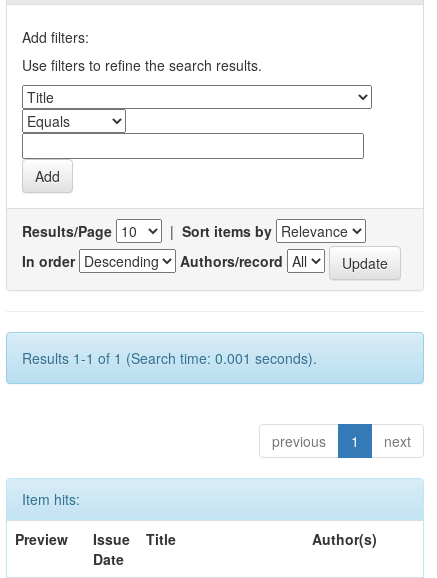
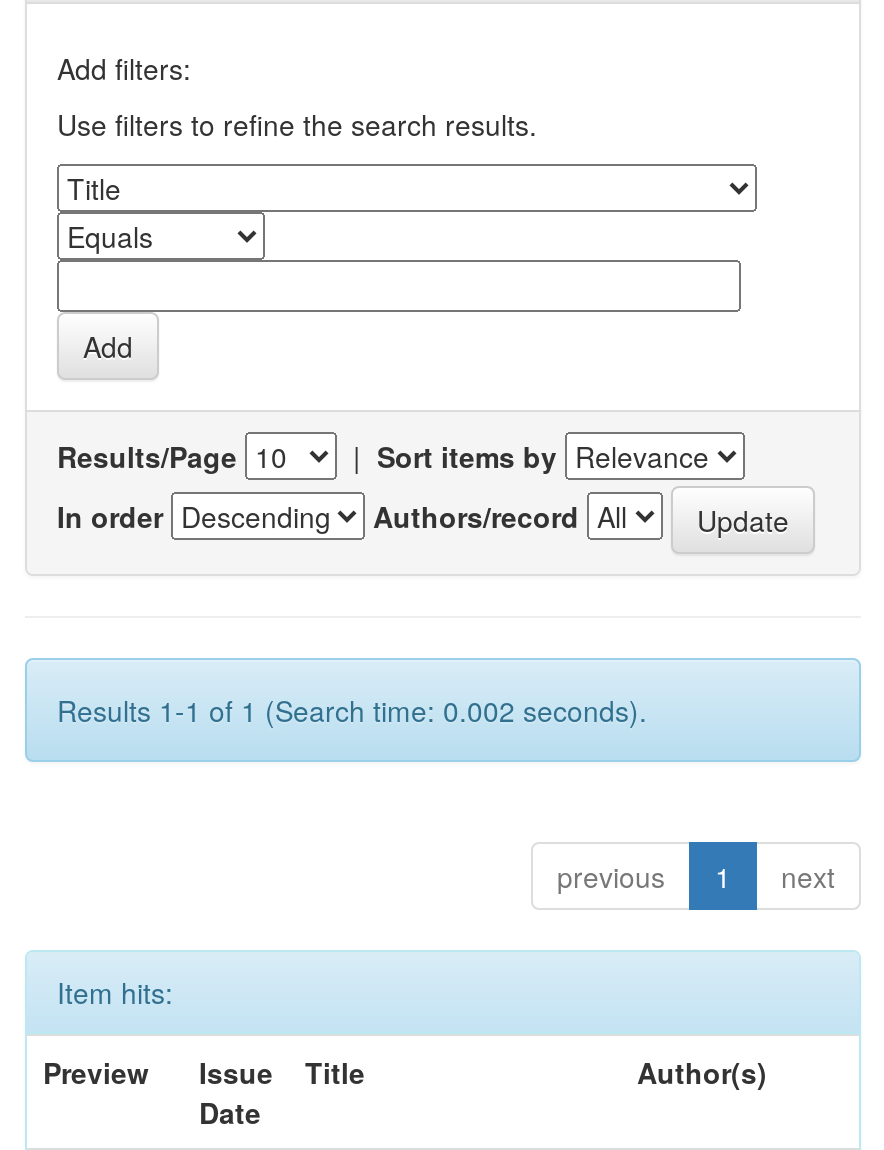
[22,348,317,368] Results 1-1 of 1 (Search time: 0.001 seconds). -> [57,690,647,730] Results 1-1 of 1 (Search time: 0.002 seconds).

